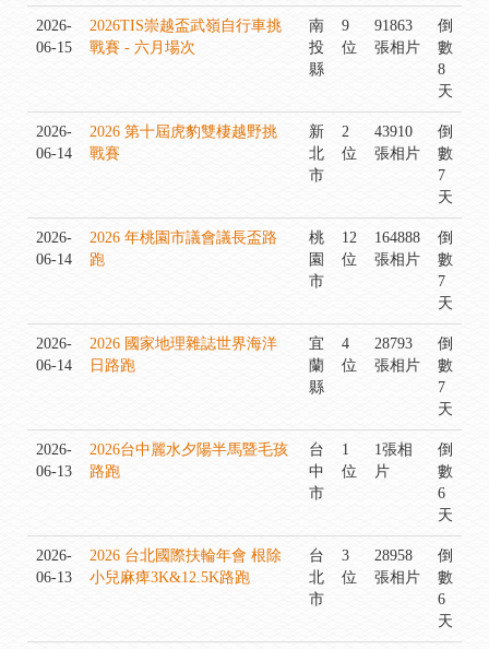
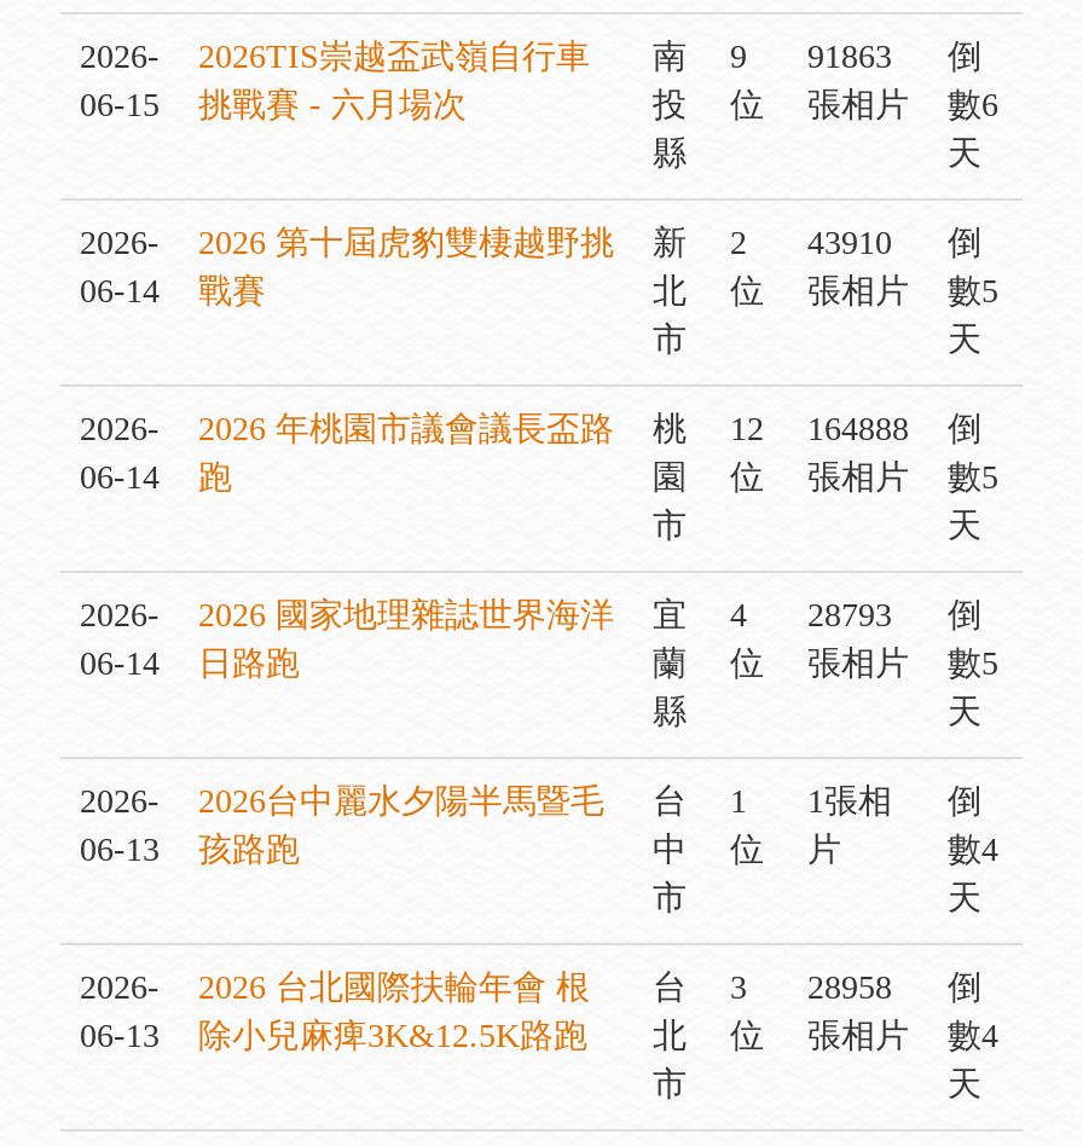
[438,40,453,78] 數 | 8 -> [948,88,998,124] 數6
[438,146,453,184] 數 | 7 -> [948,274,998,310] 數5
[438,252,453,290] 數 | 7 -> [948,460,998,496] 數5
[438,357,453,396] 數 | 7 -> [948,646,998,682] 數5
[438,463,453,502] 數 | 6 -> [948,832,998,868] 數4
[438,569,453,608] 數 | 6 -> [948,1018,998,1055] 數4

